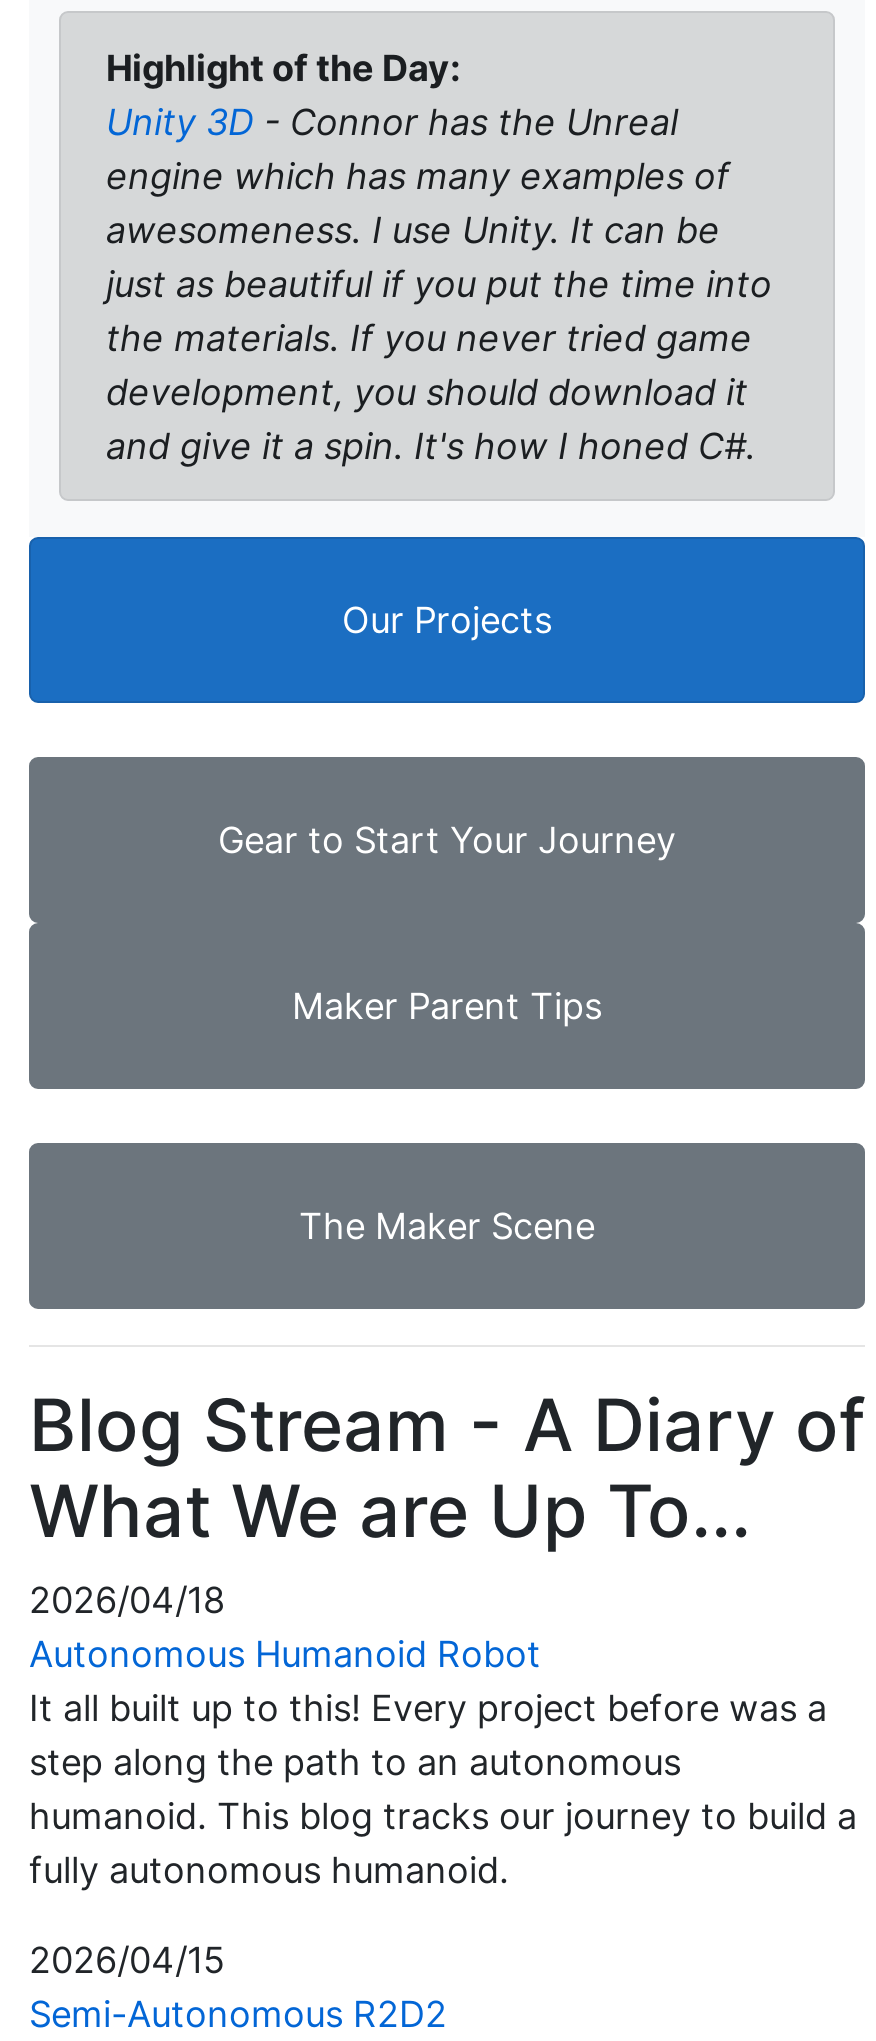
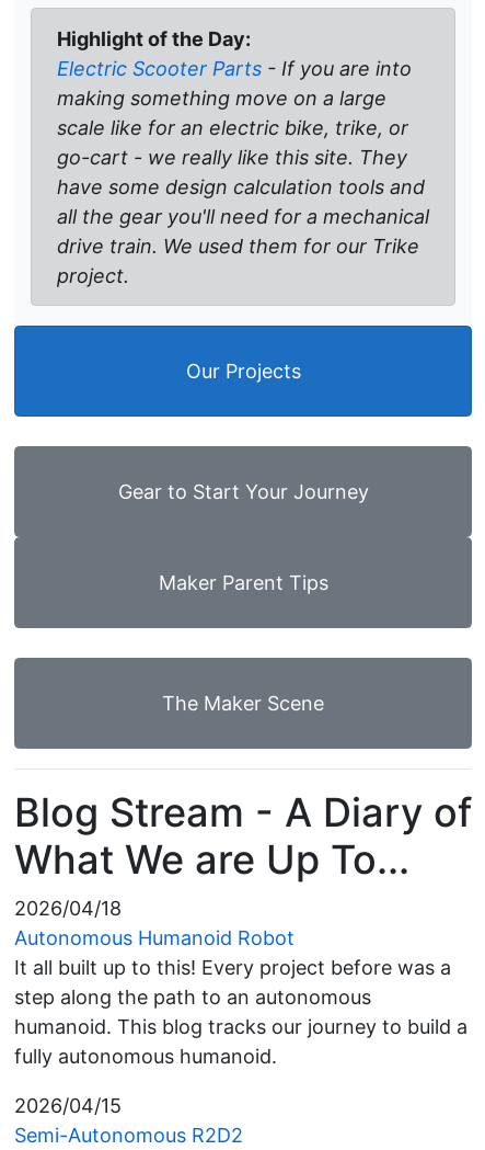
[106,100,772,466] Unity 3D - Connor has the Unreal | engine which has many examples of | awesomeness. I use Unity. It can be | just as beautiful if you put the time into | the materials. If you never tried game | development, you should download it | and give it a spin. It's how I honed C#. -> [56,56,429,287] Electric Scooter Parts - If you are into | making something move on a large | scale like for an electric bike, trike, or | go-cart - we really like this site. They | have some design calculation tools and | all the gear you'll need for a mechanical | drive train. We used them for our Trike | project.

